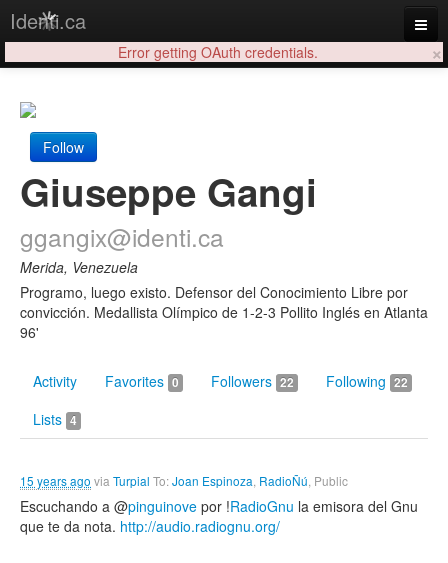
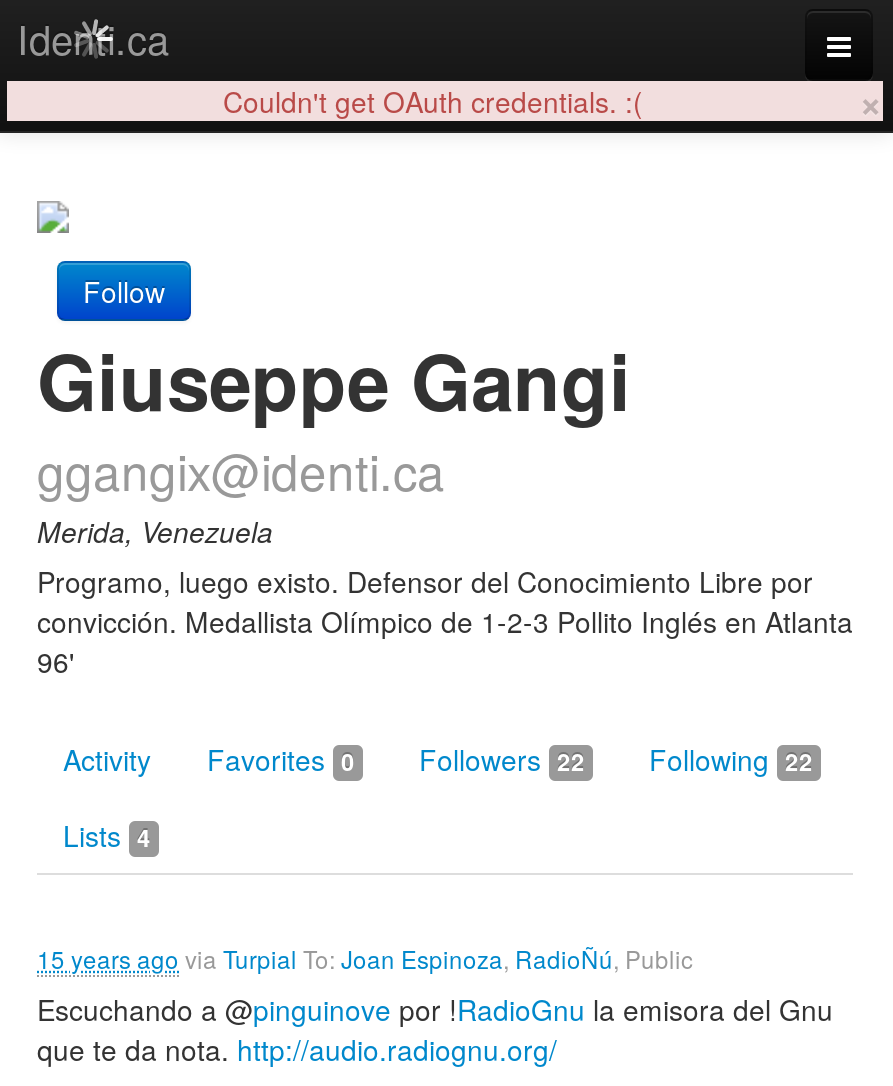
[118,42,318,62] Error getting OAuth credentials. -> [223,81,643,121] Couldn't get OAuth credentials. :(

